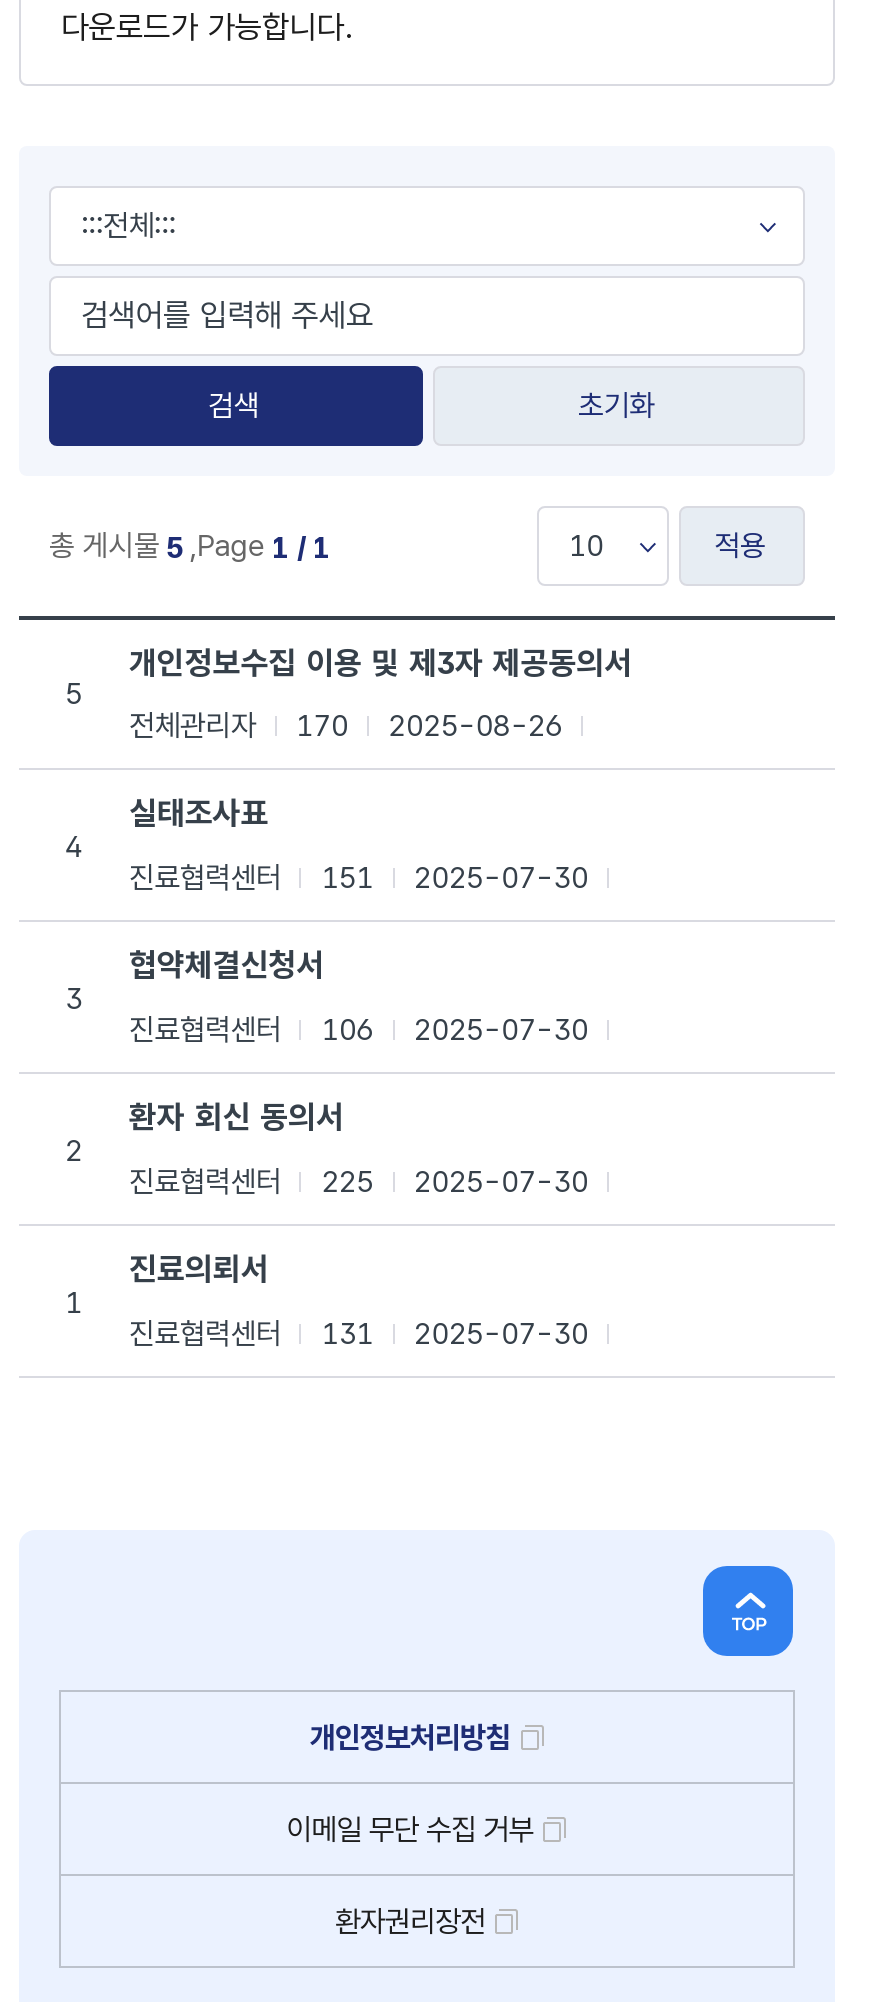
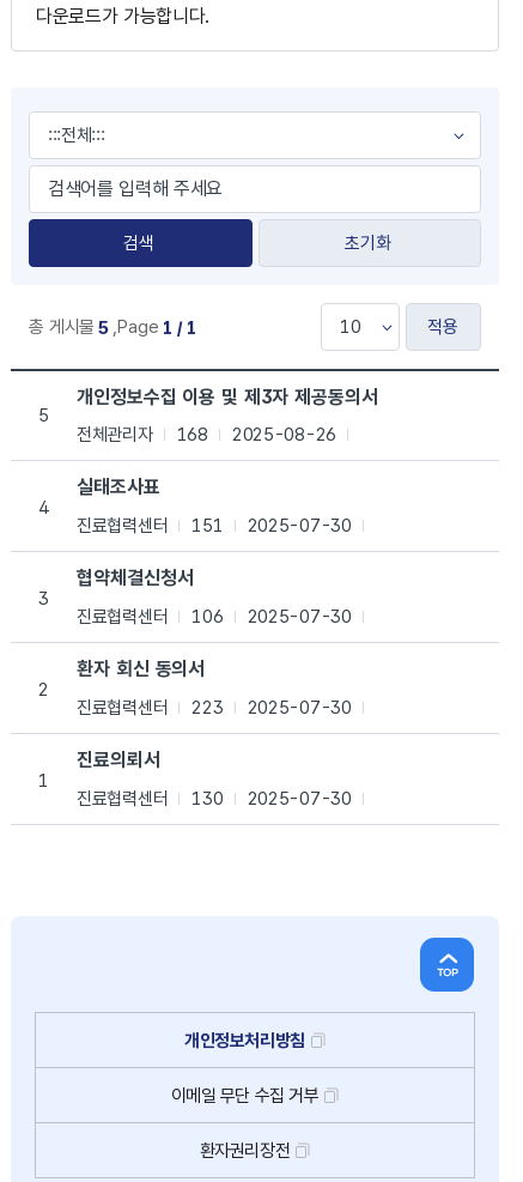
[129,708,563,744] 전체관리자 170 2025-08-26 -> [77,424,336,445] 전체관리자 168 2025-08-26
[129,1164,588,1200] 진료협력센터 225 2025-07-30 -> [77,697,351,719] 진료협력센터 223 2025-07-30
[129,1316,588,1352] 진료협력센터 131 2025-07-30 -> [77,788,351,810] 진료협력센터 130 2025-07-30

